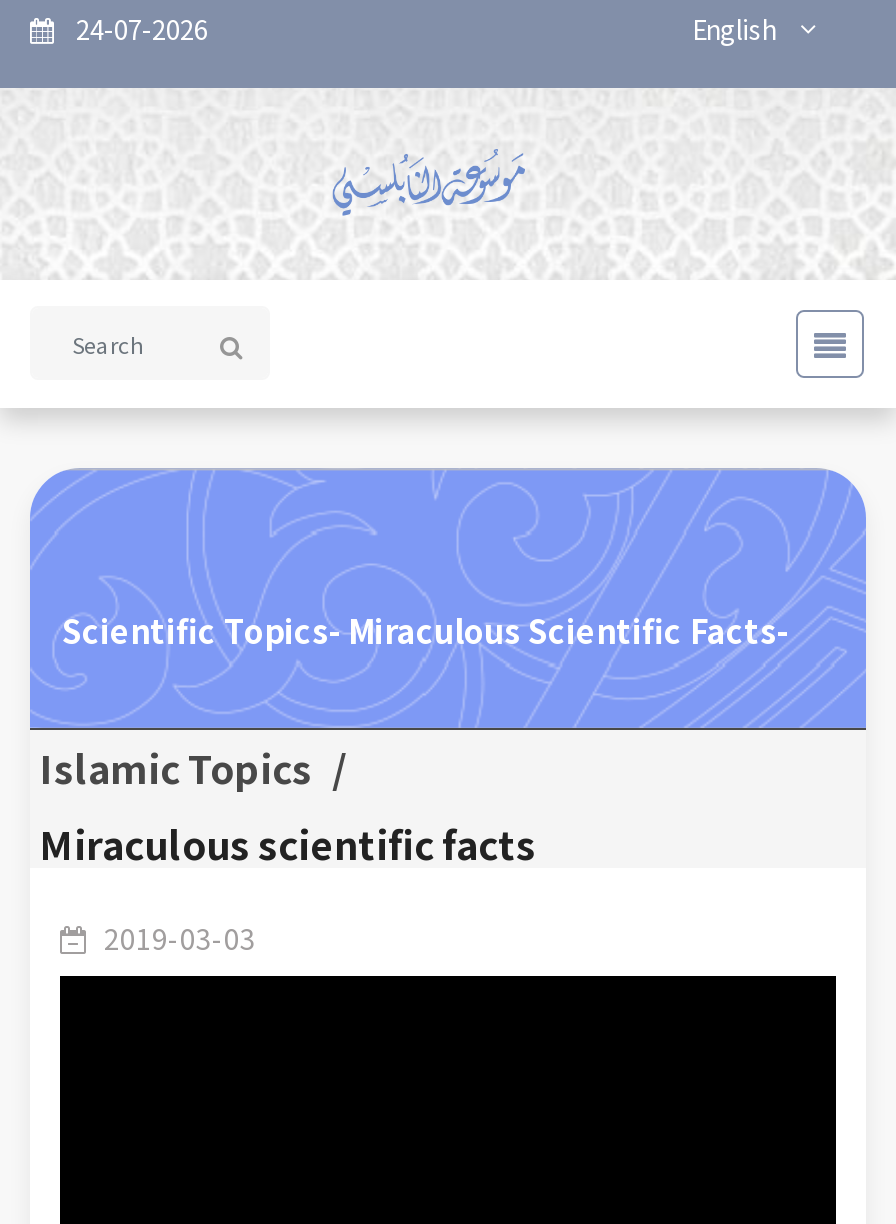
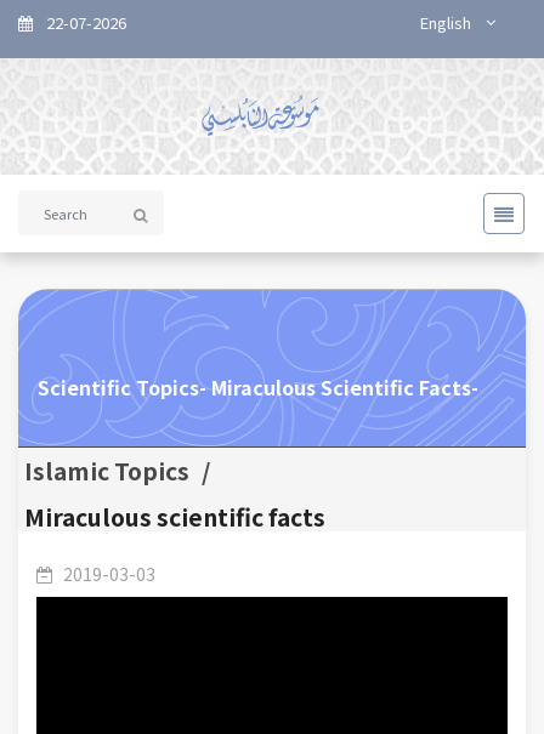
[70,10,208,48] 24-07-2026 -> [42,11,126,34] 22-07-2026

